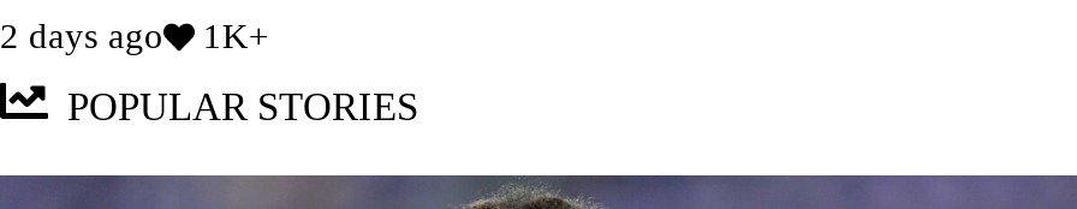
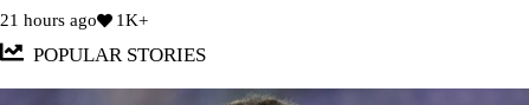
[0,17,268,55] 2 days ago 1K+ -> [0,10,148,29] 21 hours ago 1K+

